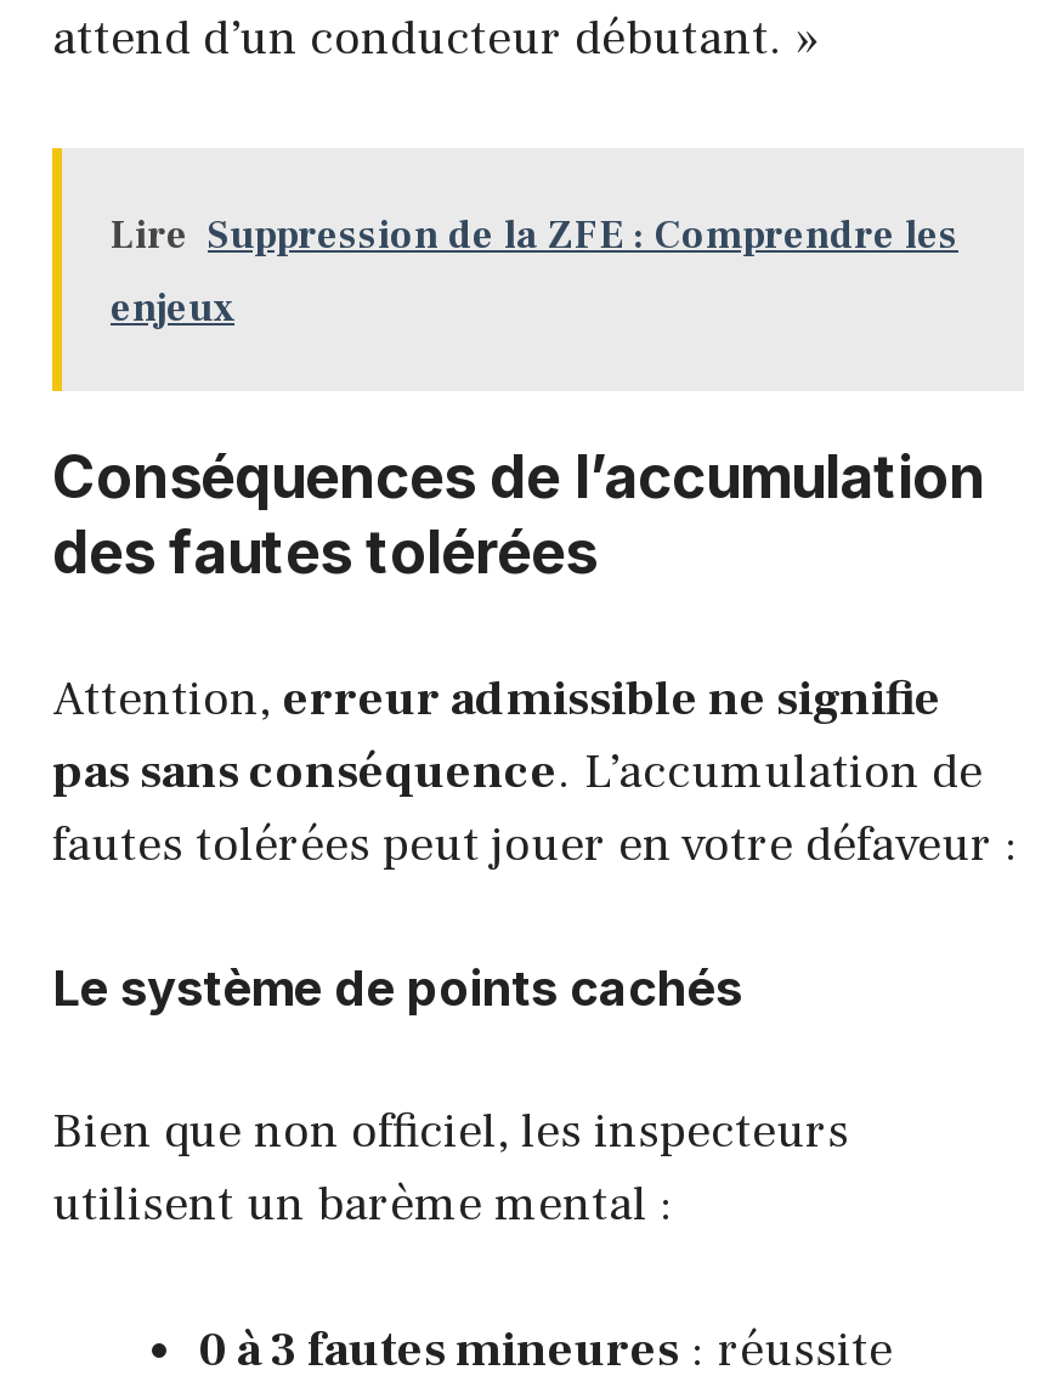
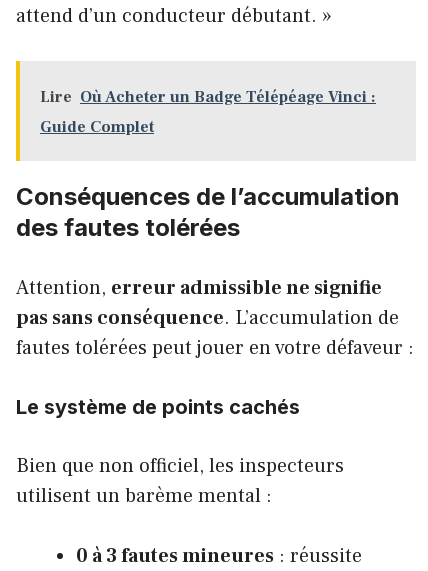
[111,212,958,260] Lire Suppression de la ZFE : Comprendre les -> [40,87,376,107] Lire Où Acheter un Badge Télépéage Vinci :
[111,285,234,333] enjeux -> [40,117,154,137] Guide Complet

